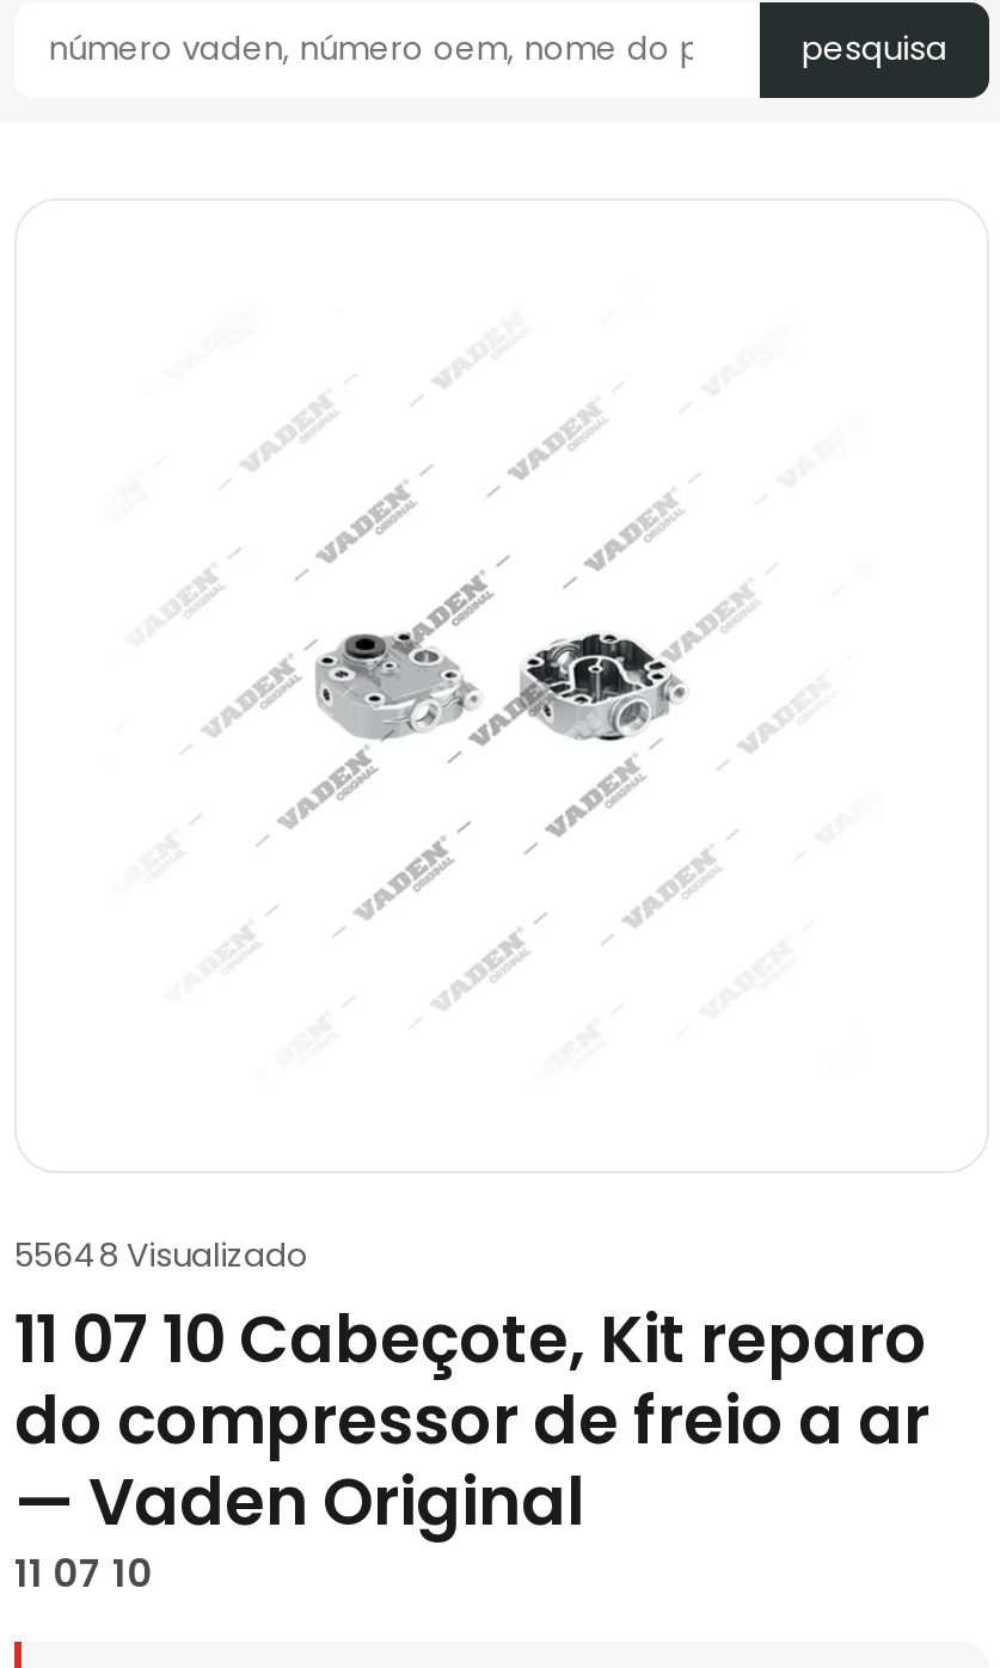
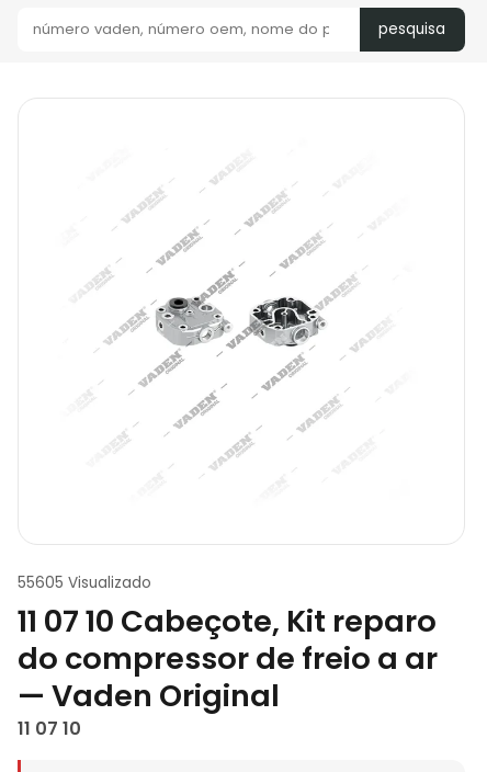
[14,1233,308,1278] 55648 Visualizado -> [18,572,151,593] 55605 Visualizado

